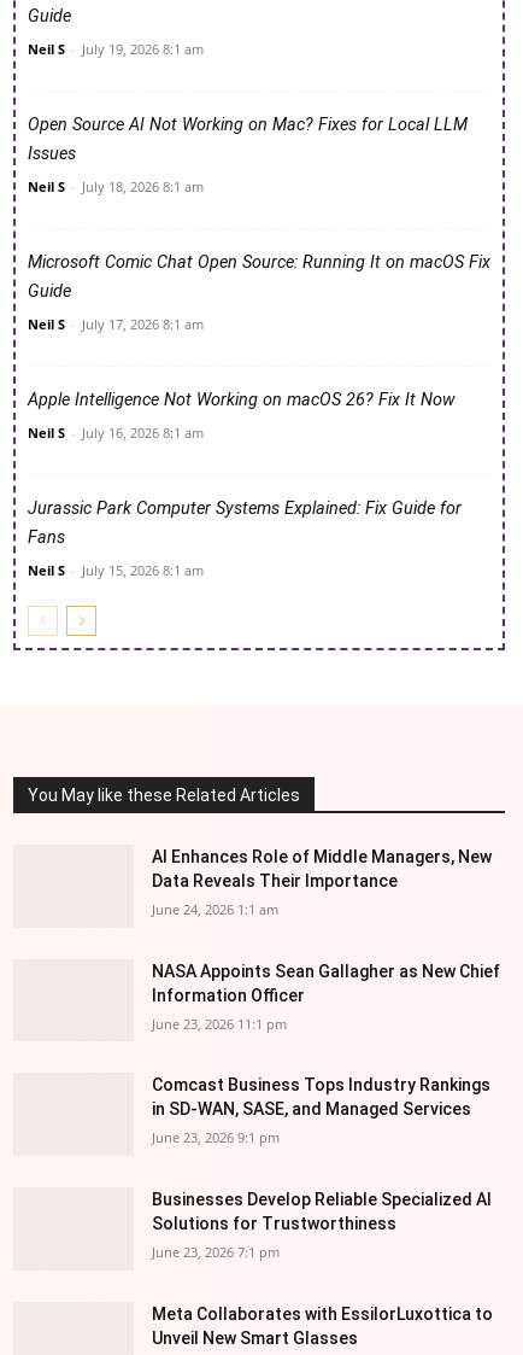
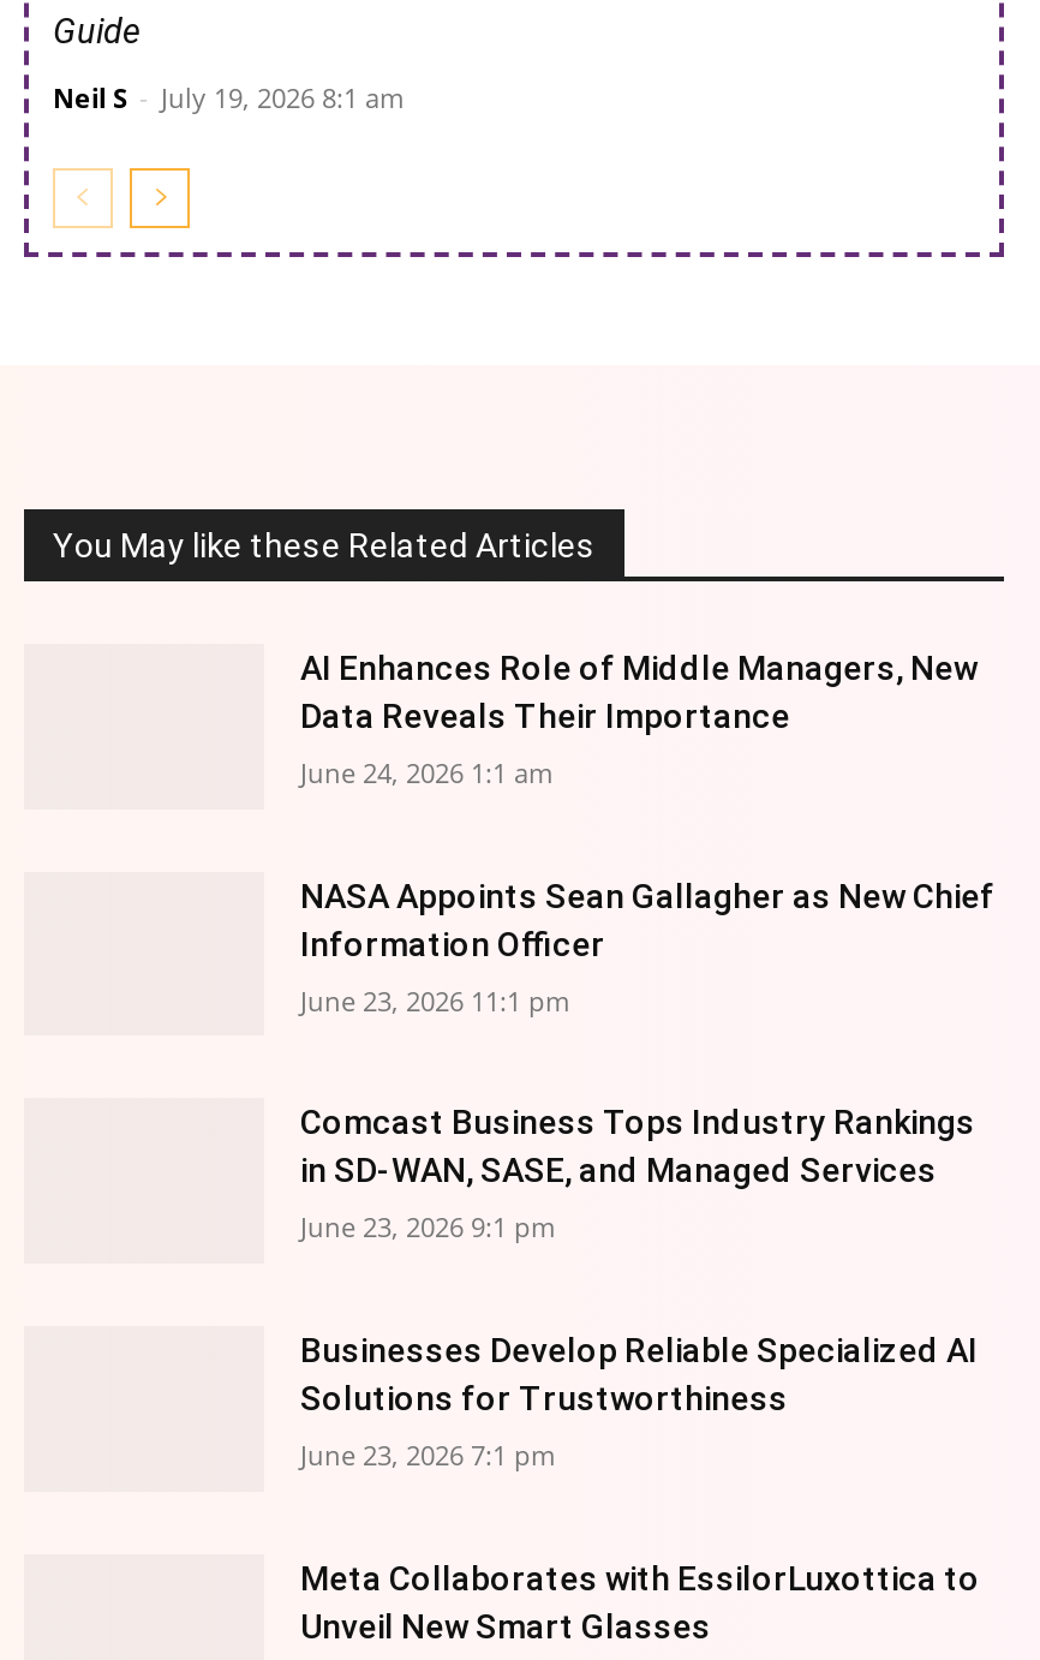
[28,115,468,195] Open Source AI Not Working on Mac? Fixes for Local LLM | Issues | Neil S - July 18, 2026 8:1 am -> none
[28,252,490,333] Microsoft Comic Chat Open Source: Running It on macOS Fix | Guide | Neil S - July 17, 2026 8:1 am -> none
[28,390,454,441] Apple Intelligence Not Working on macOS 26? Fix It Now | Neil S - July 16, 2026 8:1 am -> none
[28,498,462,579] Jurassic Park Computer Systems Explained: Fix Guide for | Fans | Neil S - July 15, 2026 8:1 am -> none

